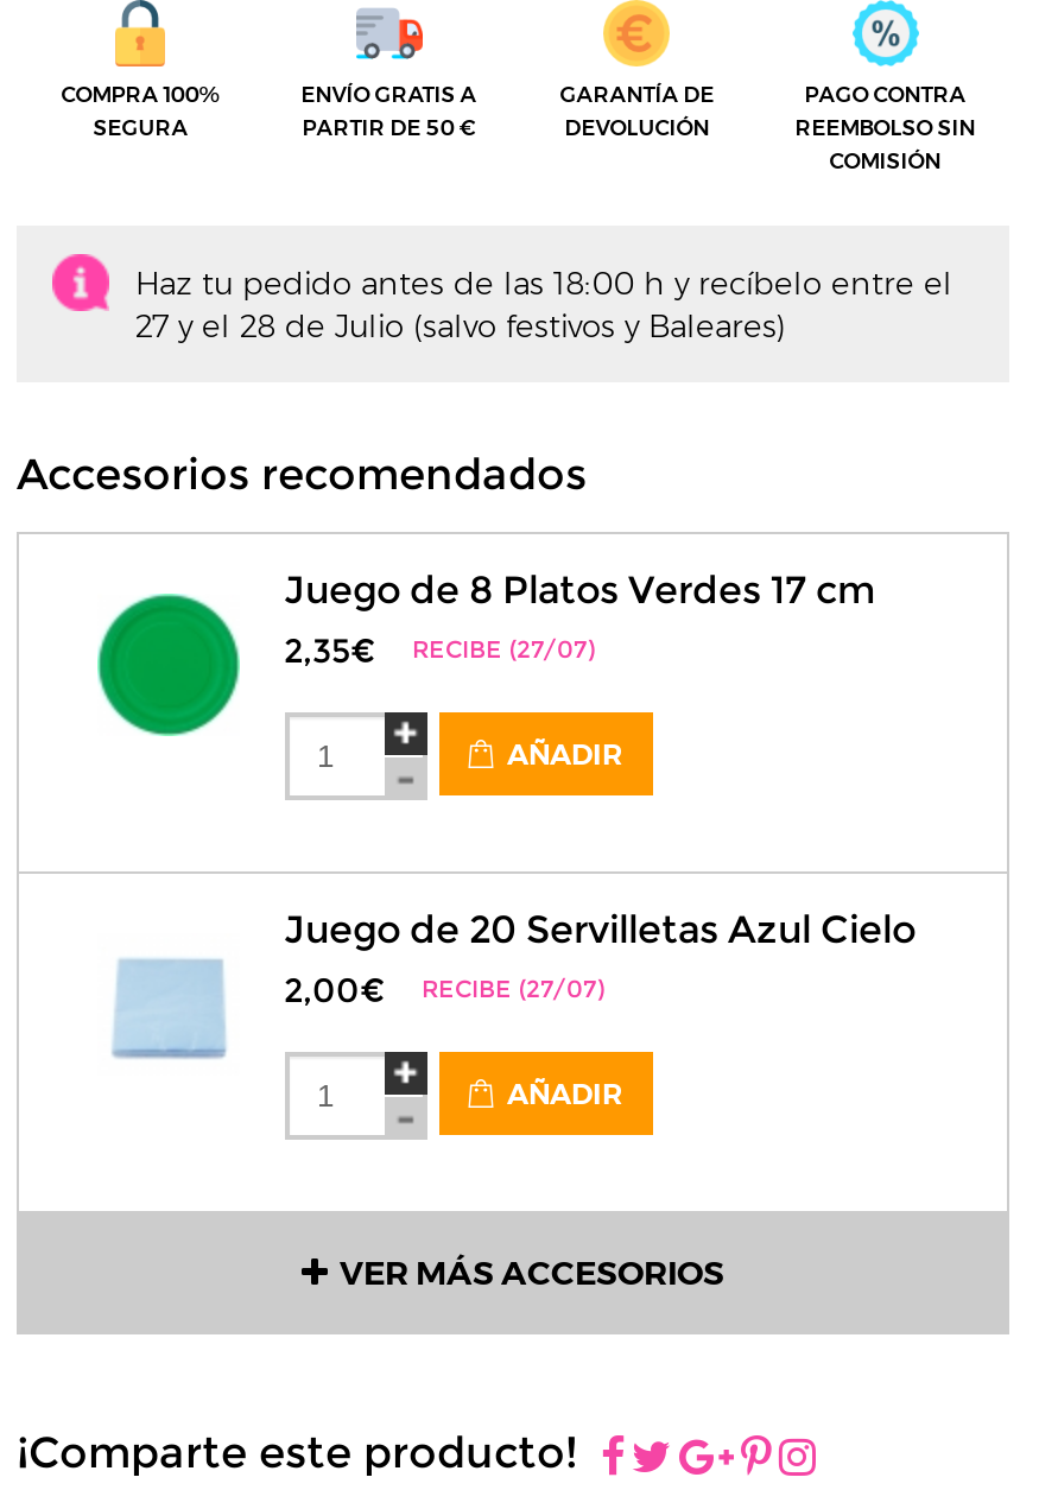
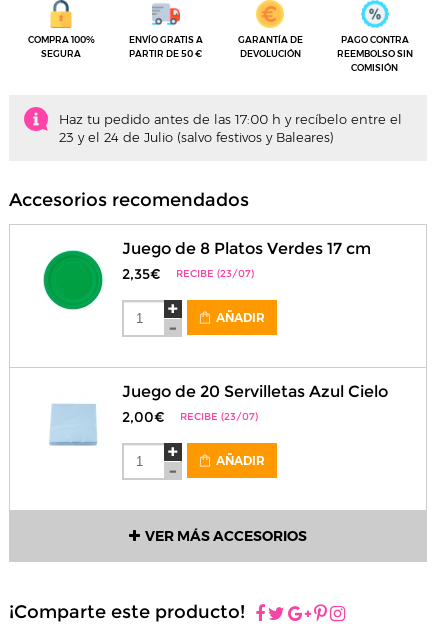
[135,264,952,302] Haz tu pedido antes de las 18:00 h y recíbelo entre el -> [59,111,402,127] Haz tu pedido antes de las 17:00 h y recíbelo entre el
[135,306,786,344] 27 y el 28 de Julio (salvo festivos y Baleares) -> [59,129,334,145] 23 y el 24 de Julio (salvo festivos y Baleares)
[284,629,595,672] 2,35€ RECIBE (27/07) -> [121,265,253,283] 2,35€ RECIBE (23/07)
[284,969,604,1012] 2,00€ RECIBE (27/07) -> [121,408,257,426] 2,00€ RECIBE (23/07)

